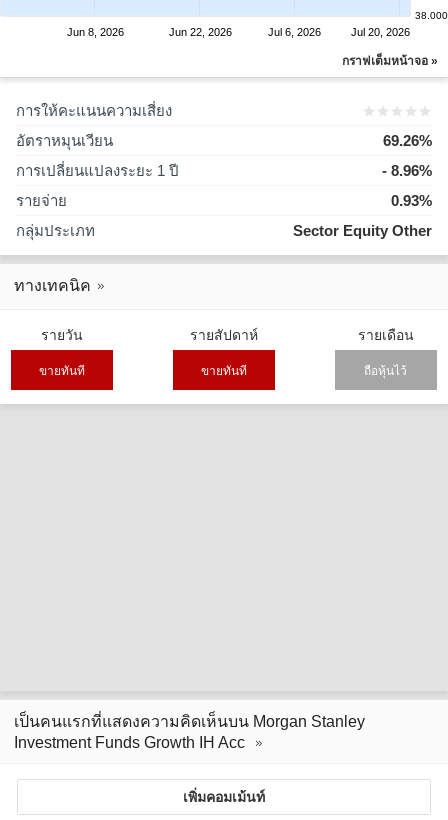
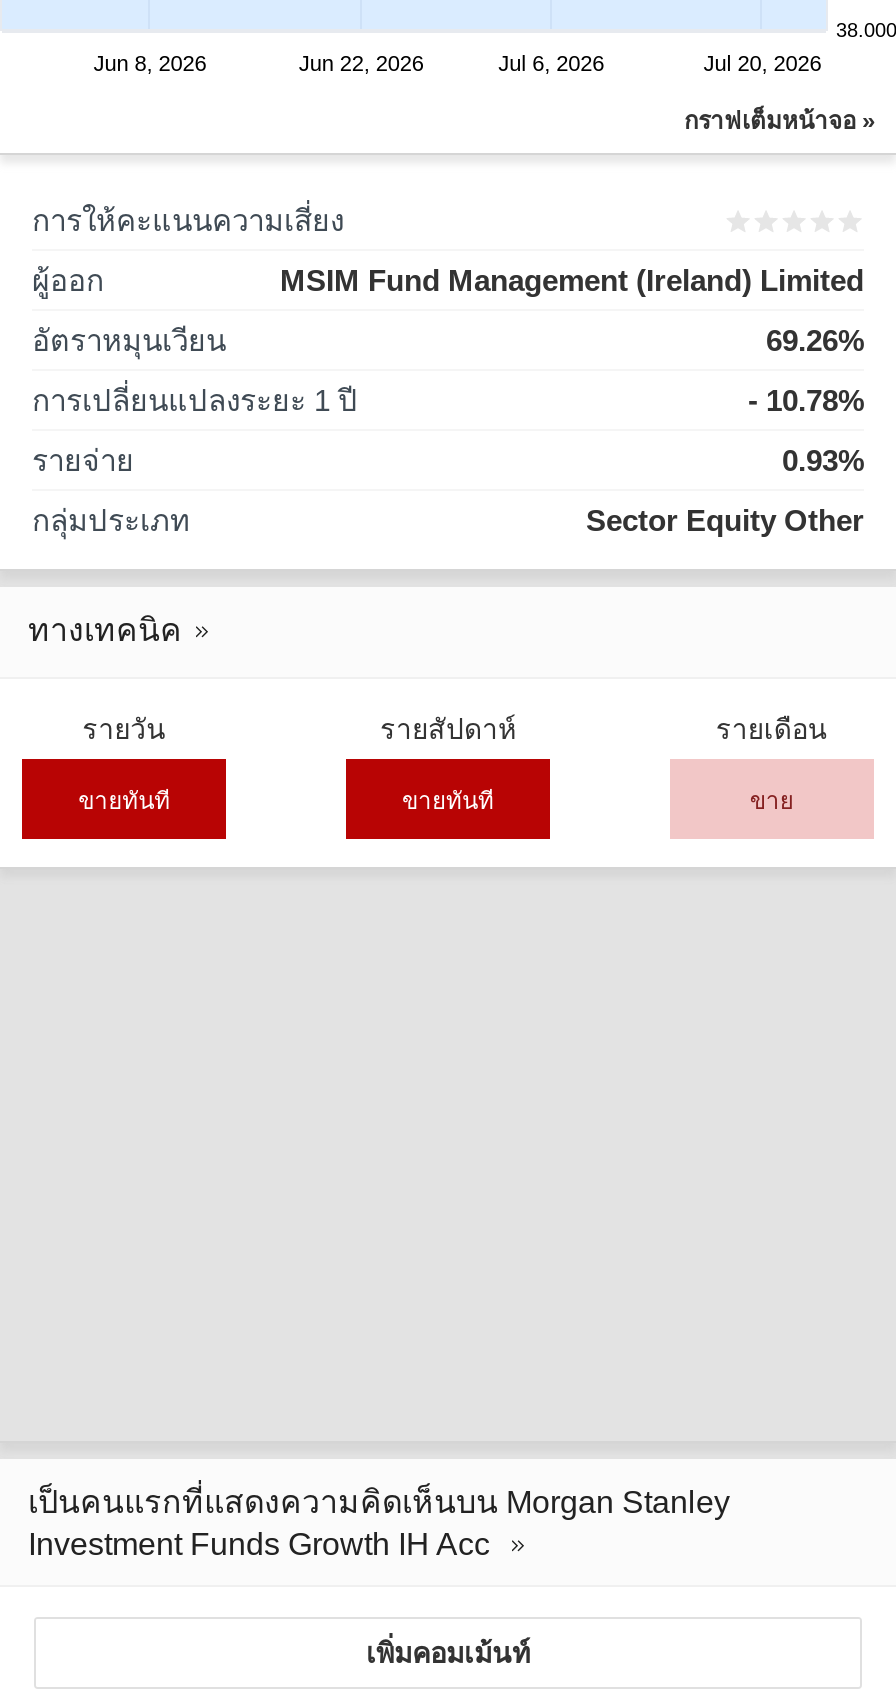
none -> [32,263,864,297] ผู้ออก | MSIM Fund Management (Ireland) Limited
[382,162,432,179] - 8.96% -> [748,383,864,417] - 10.78%
[364,363,407,377] ถือหุ้นไว้ -> [750,786,794,814] ขาย

